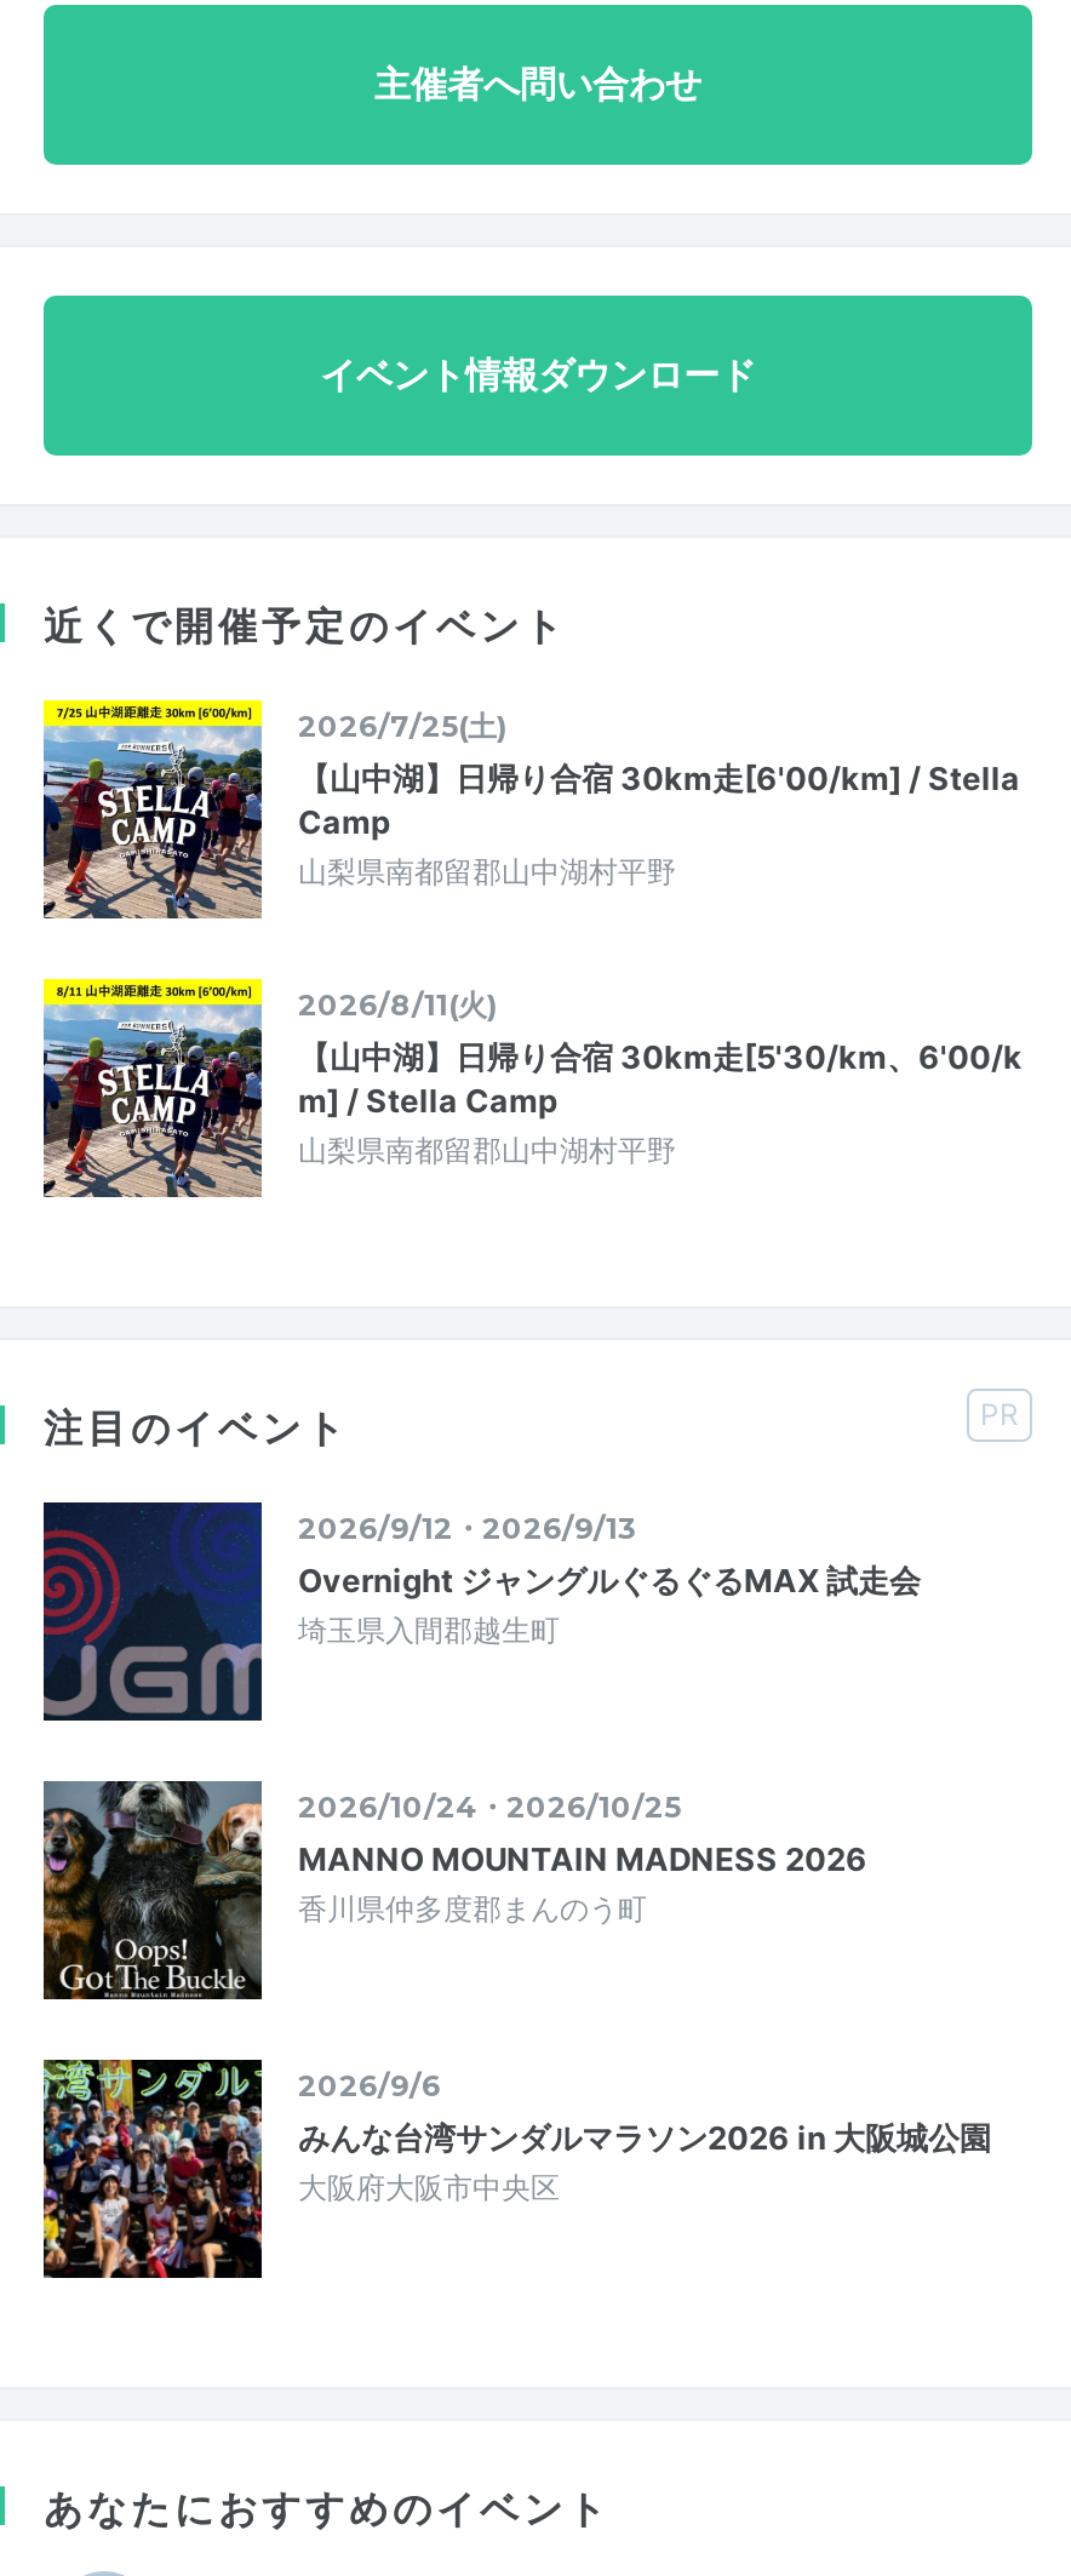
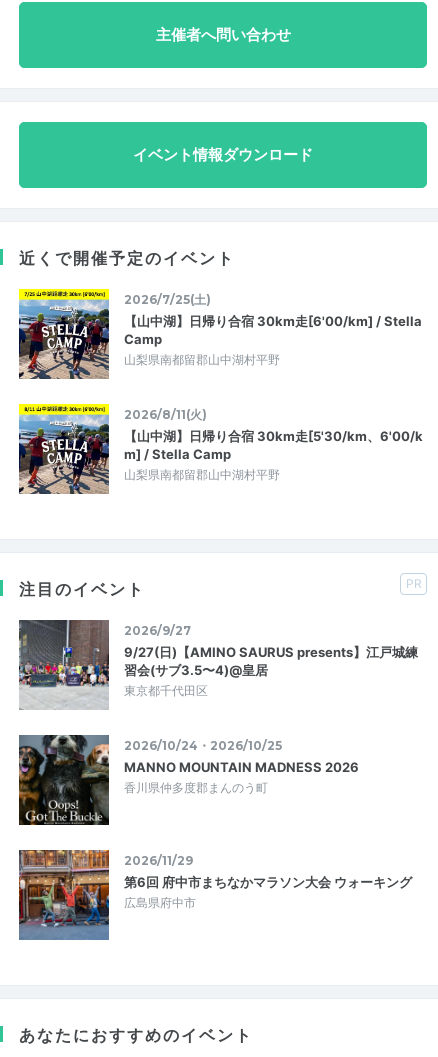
[41,1500,921,1723] [image] | 2026/9/12・2026/9/13 | Overnight ジャングルぐるぐるMAX 試走会 | 埼玉県入間郡越生町 -> [18,619,418,710] [image] | 2026/9/27 | 9/27(日)【AMINO SAURUS presents】江戸城練 | 習会(サブ3.5〜4)@皇居 | 東京都千代田区
[41,2057,991,2280] [image] | 2026/9/6 | みんな台湾サンダルマラソン2026 in 大阪城公園 | 大阪府大阪市中央区 -> [18,849,412,941] [image] | 2026/11/29 | 第6回 府中市まちなかマラソン大会 ウォーキング | 広島県府中市

